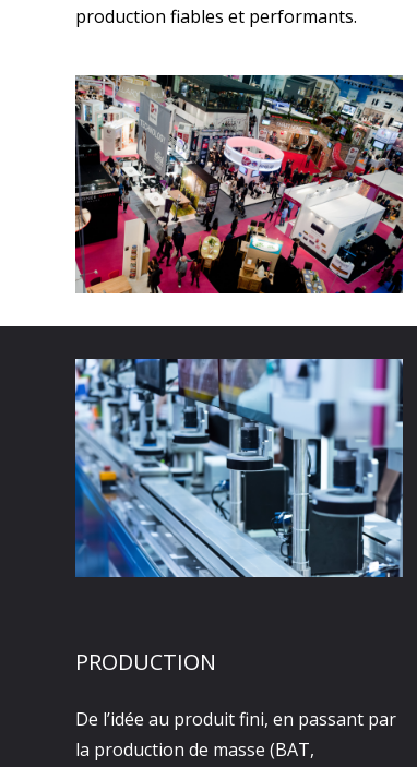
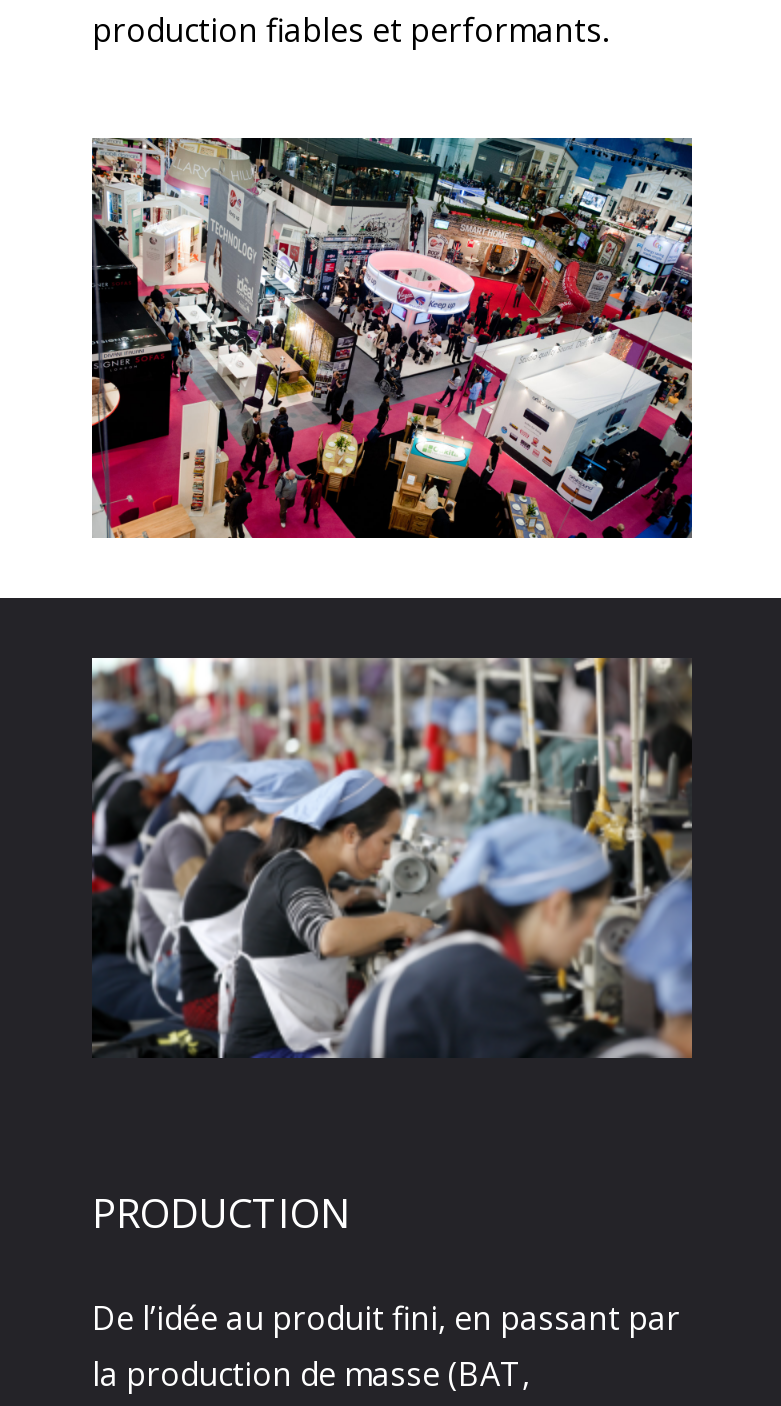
[74,358,404,578] [image] -> [90,656,692,1060] [image]

